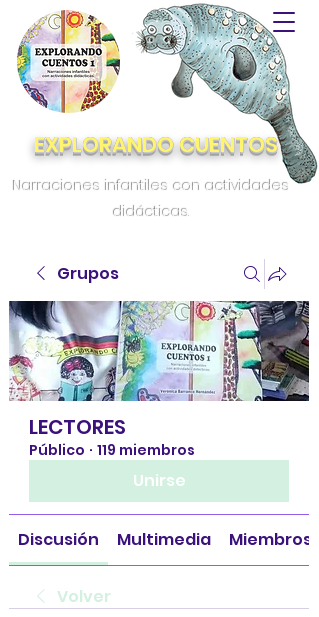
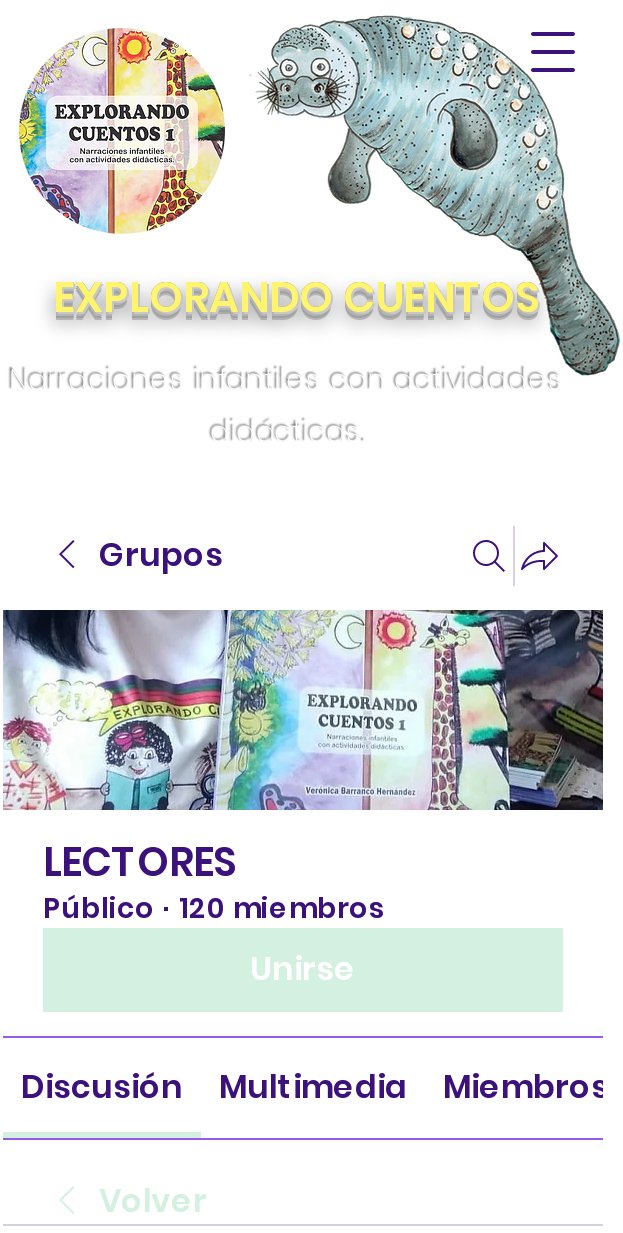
[29,440,195,460] Público · 119 miembros -> [43,888,385,928] Público · 120 miembros

